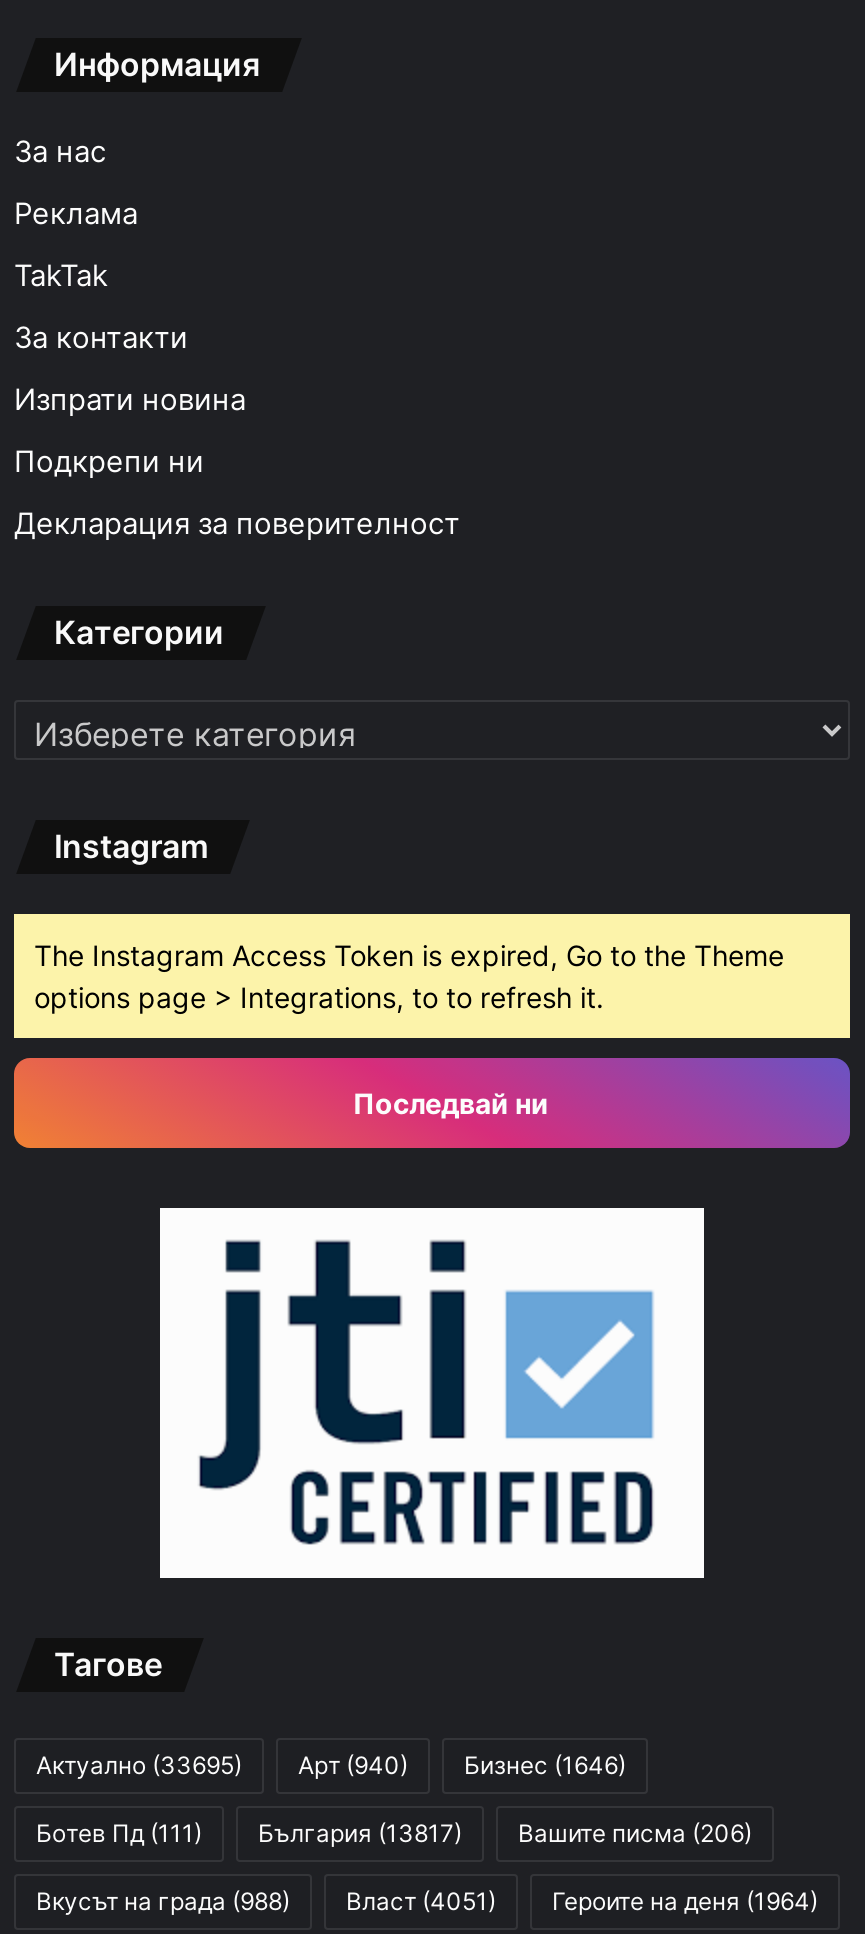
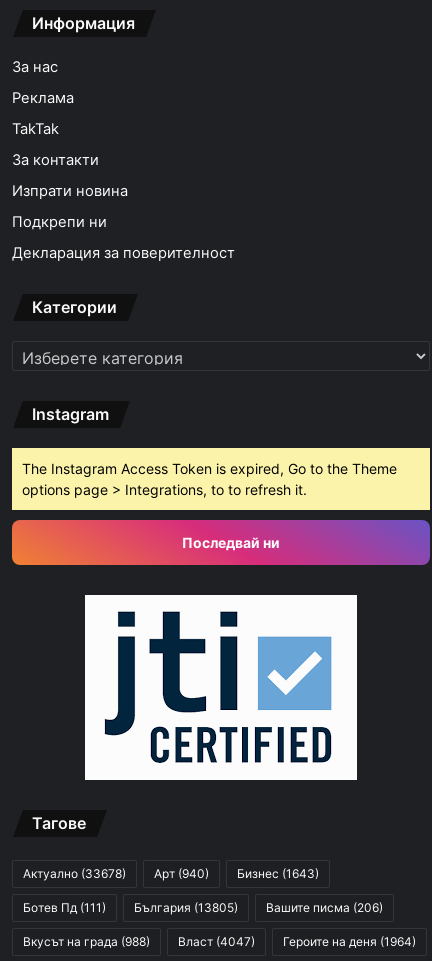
[36,1751,242,1781] Актуално (33695) -> [23,866,126,881] Актуално (33678)
[464,1751,626,1781] Бизнес (1646) -> [237,866,319,881] Бизнес (1643)
[36,1819,752,1849] Ботев Пд (111) България (13817) Вашите писма (206) -> [23,900,383,915] Ботев Пд (111) България (13805) Вашите писма (206)
[36,1887,818,1917] Вкусът на града (988) Власт (4051) Героите на деня (1964) -> [23,934,416,949] Вкусът на града (988) Власт (4047) Героите на деня (1964)

